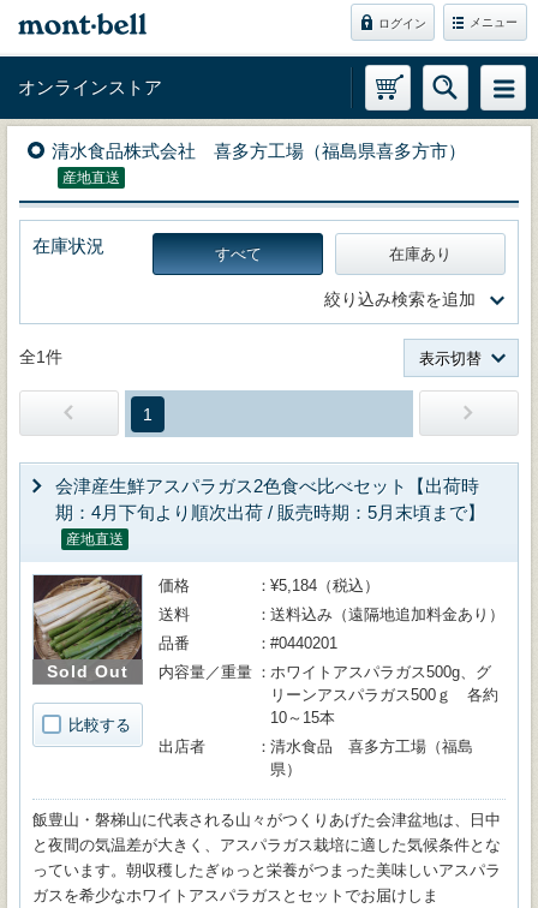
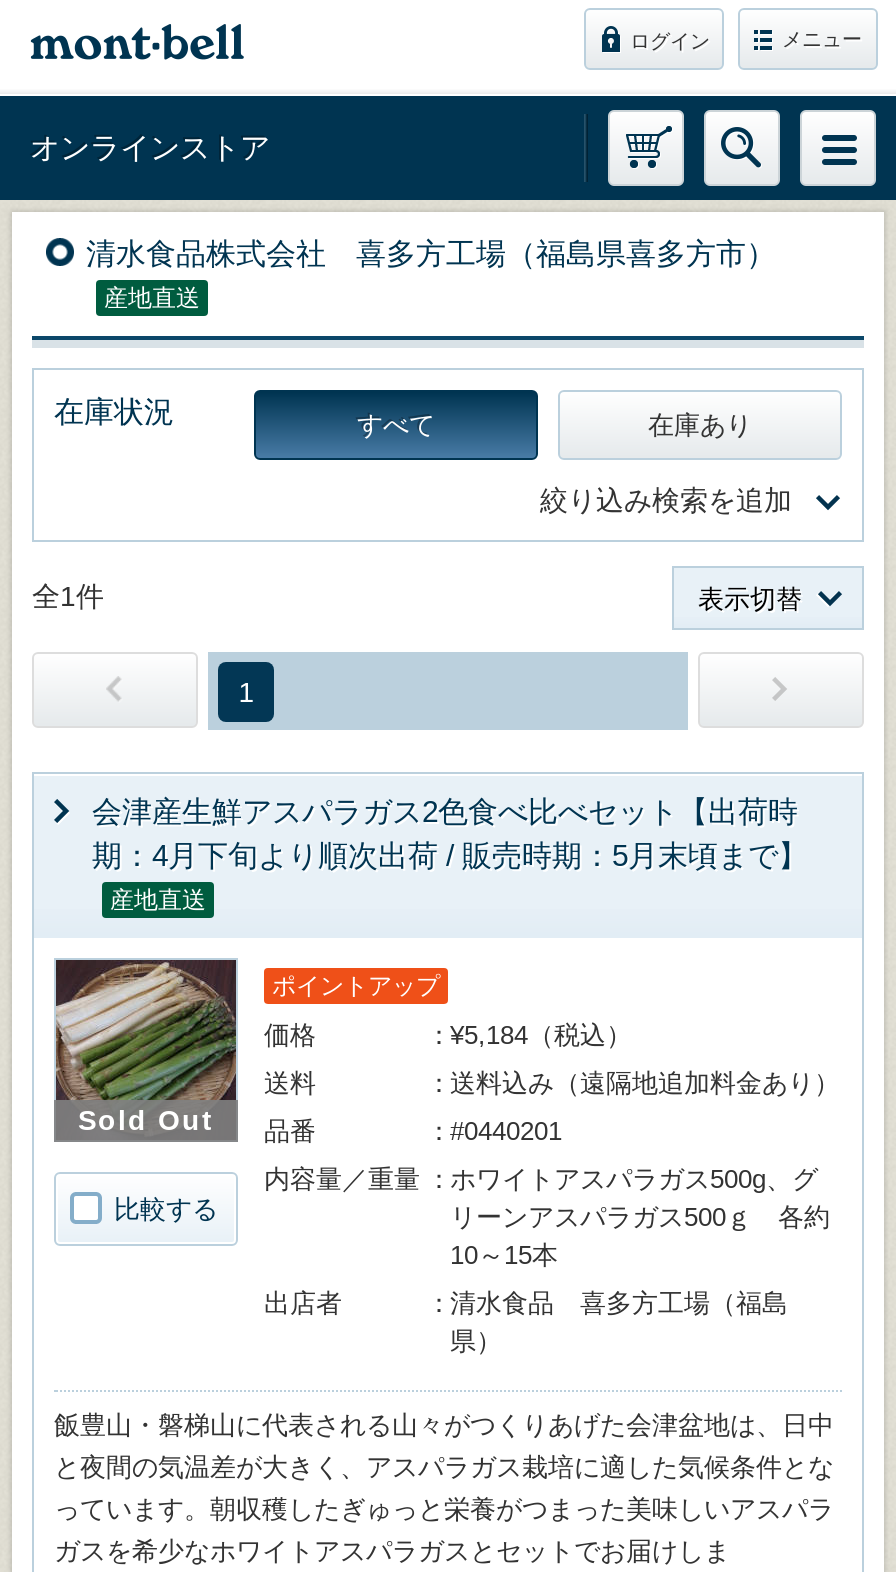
none -> [272,972,440,1000] ポイントアップ

